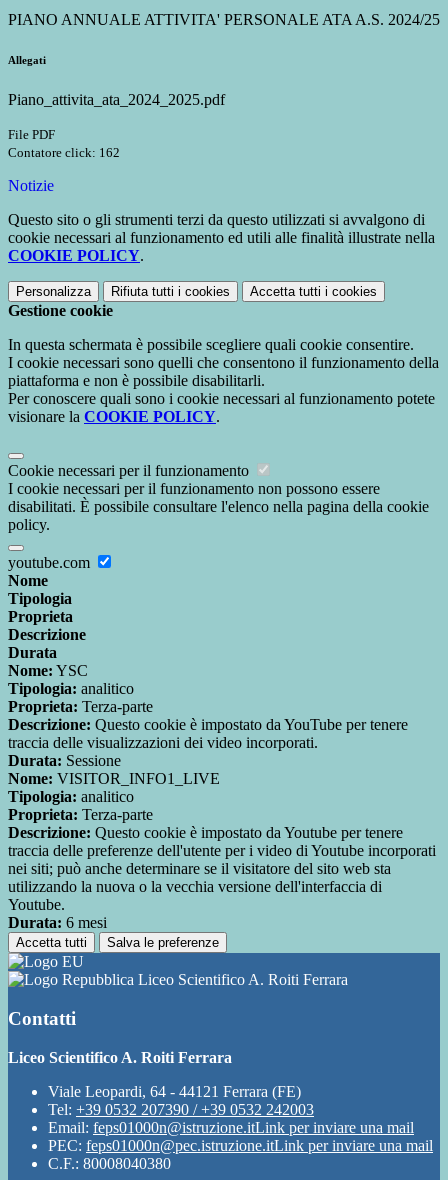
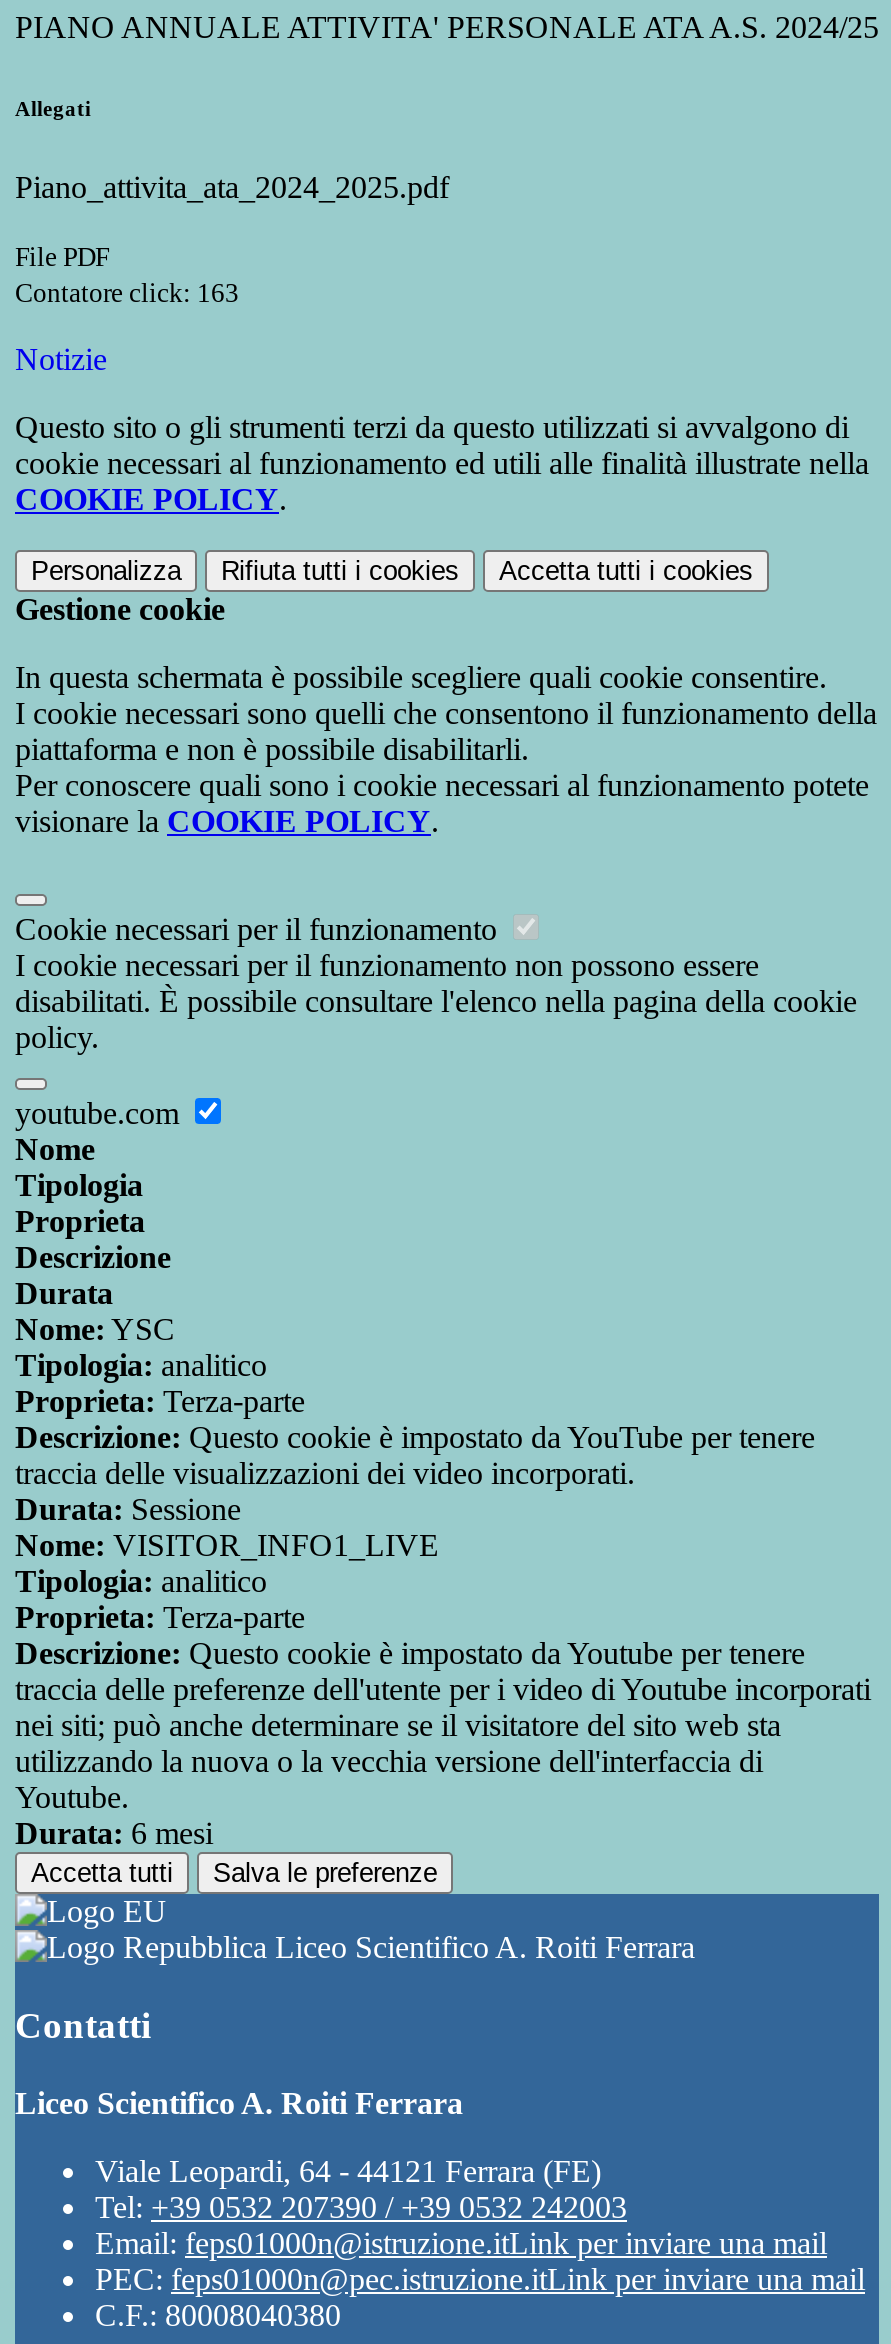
[8,145,120,160] Contatore click: 162 -> [15,278,239,308] Contatore click: 163

